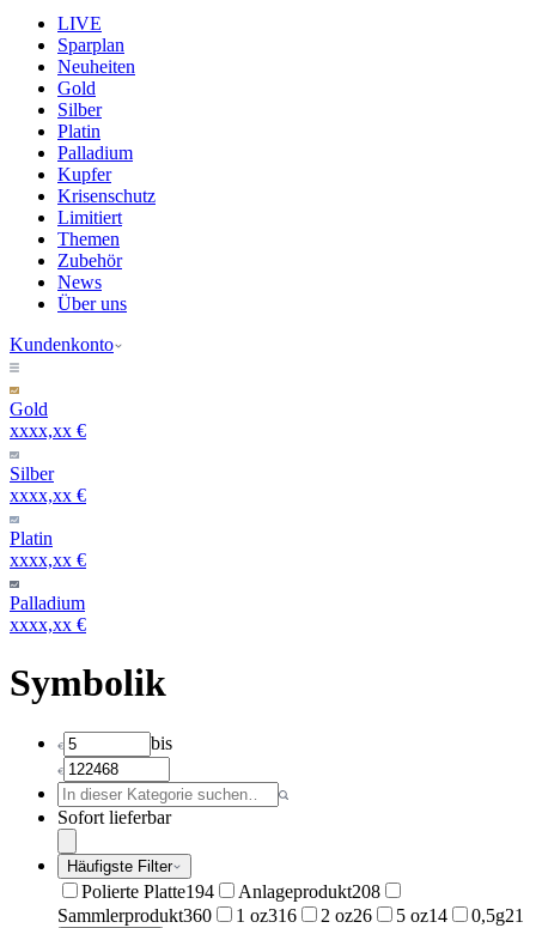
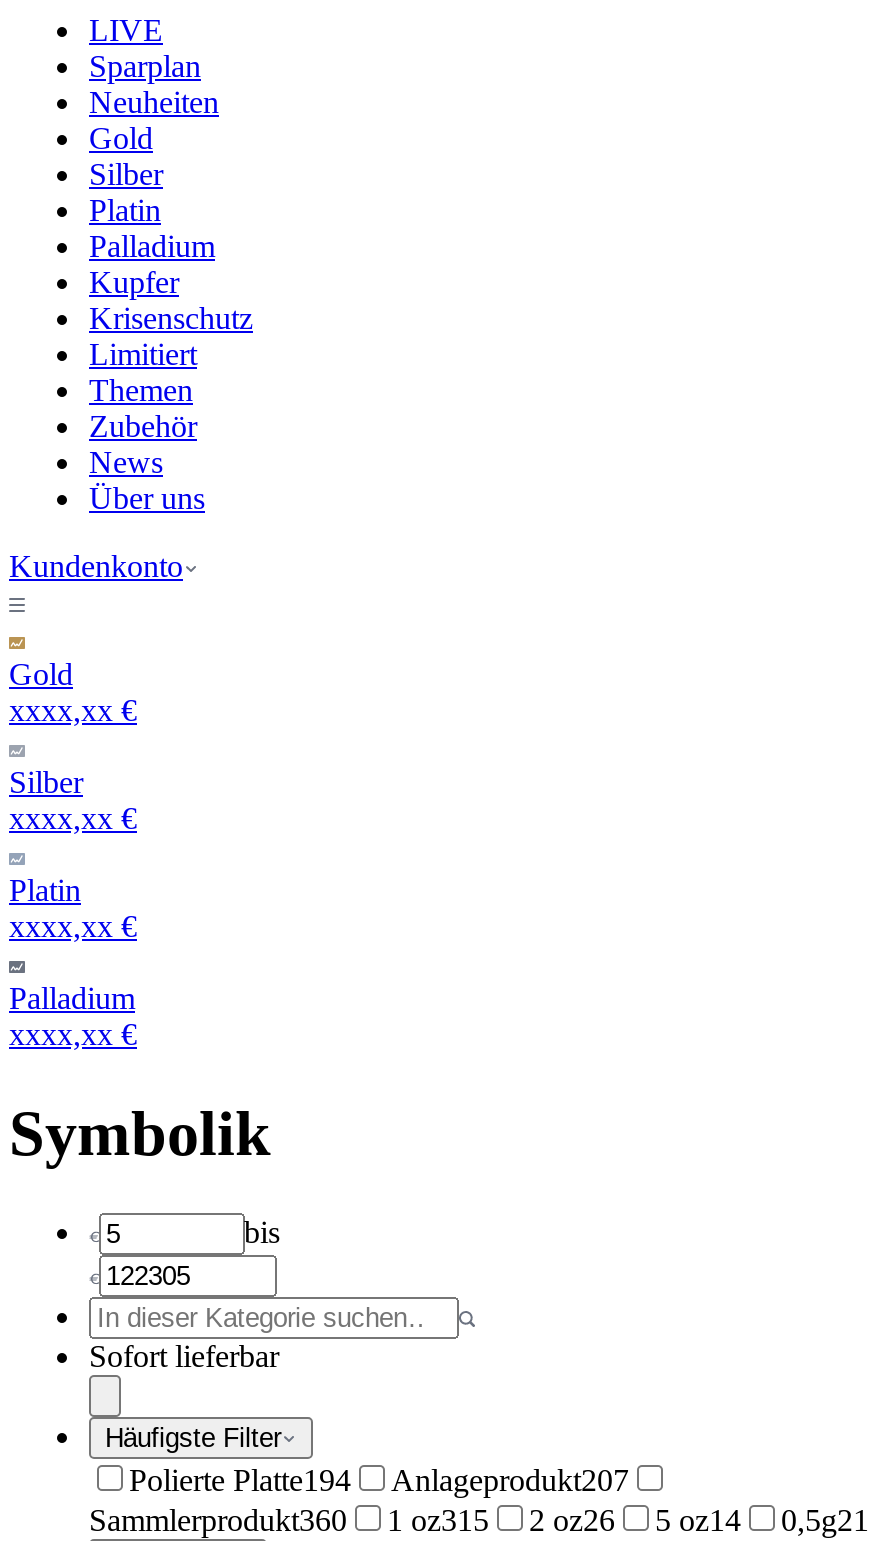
[238,881,380,901] Anlageprodukt208 -> [391,1463,629,1497] Anlageprodukt207
[57,905,524,925] Sammlerprodukt360 1 oz316 2 oz26 5 oz14 0,5g21 -> [89,1503,869,1537] Sammlerprodukt360 1 oz315 2 oz26 5 oz14 0,5g21

